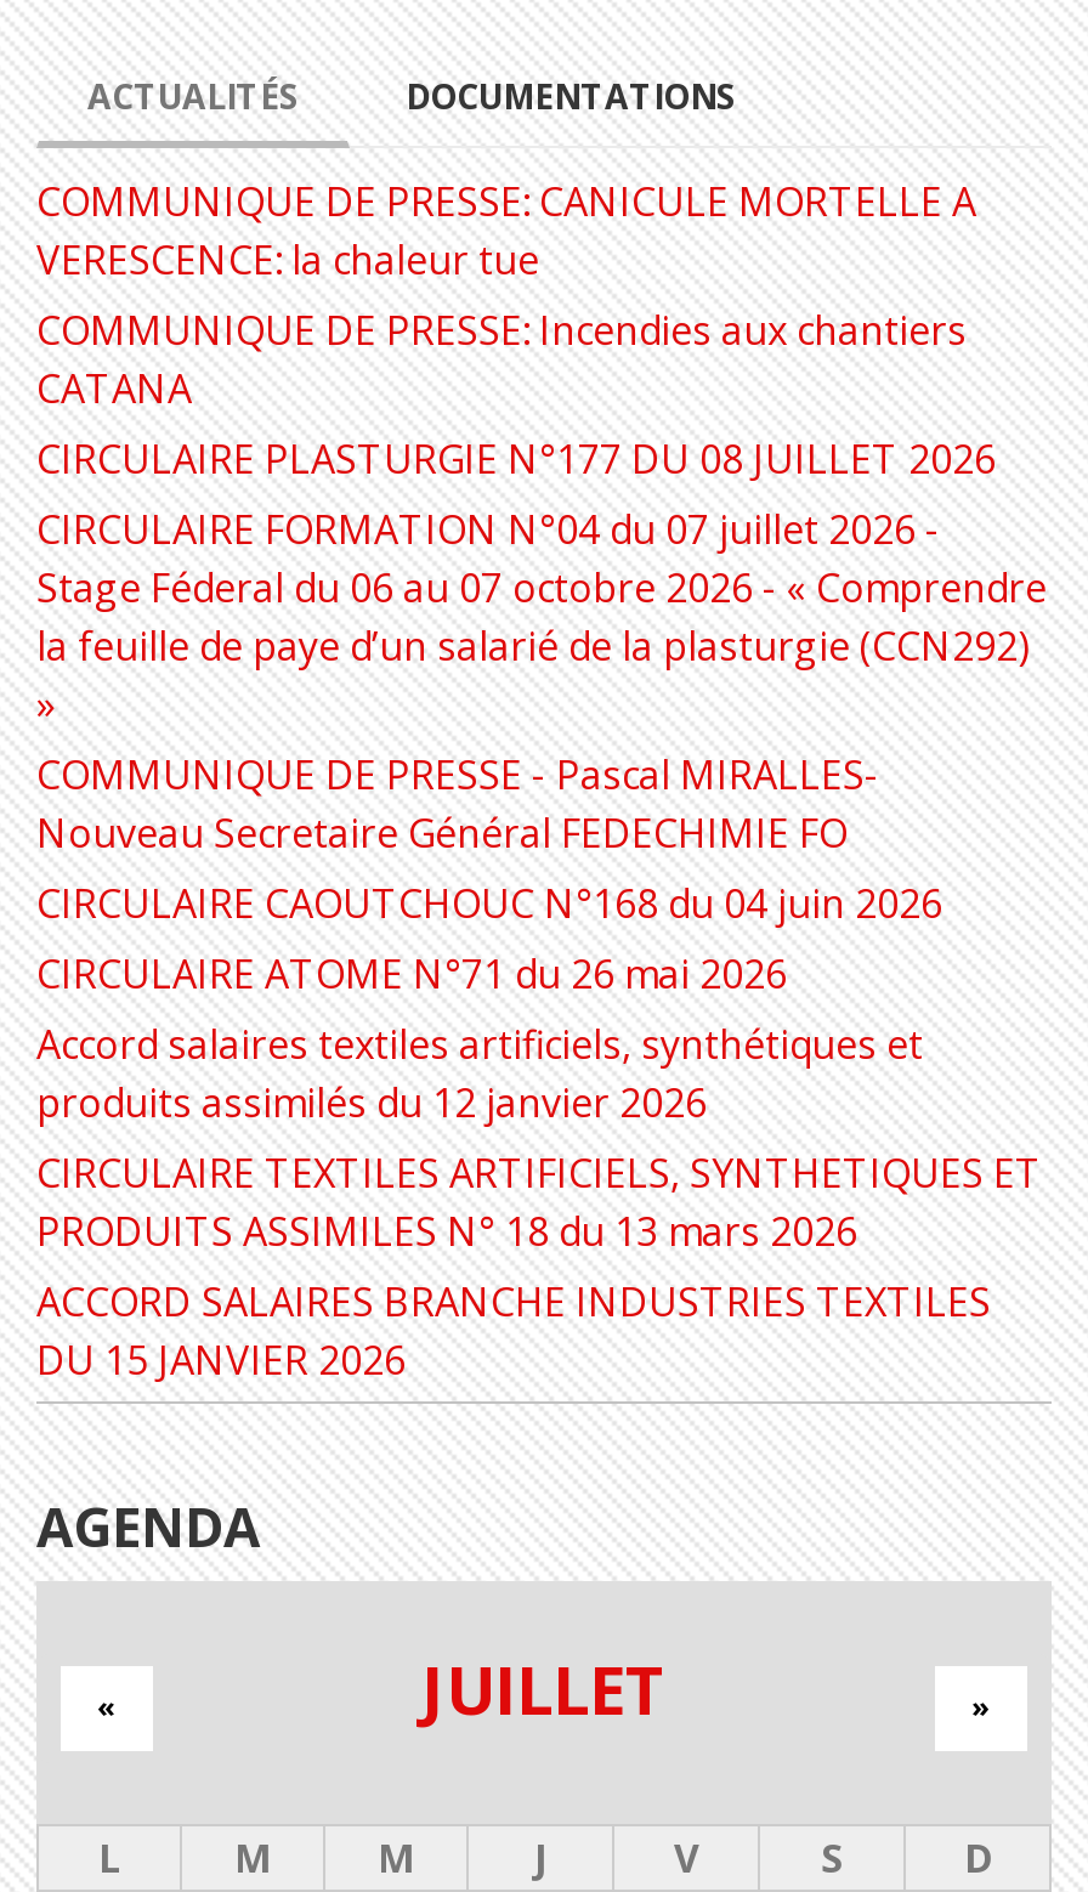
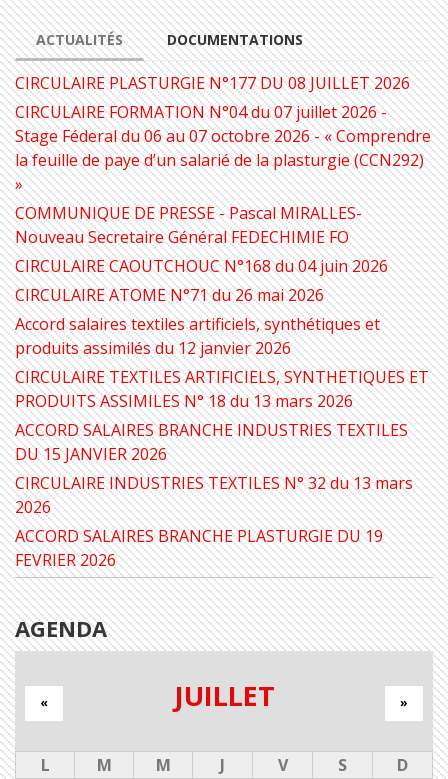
[36,175,976,415] COMMUNIQUE DE PRESSE: CANICULE MORTELLE A | VERESCENCE: la chaleur tue | COMMUNIQUE DE PRESSE: Incendies aux chantiers | CATANA -> none
moved [36,432,1047,1387] -> [15,72,431,465]: CIRCULAIRE PLASTURGIE N°177 DU 08 JUILLET 2026 | CIRCULAIRE FORMATION N°04 du 07 juillet 2026 - | Stage Féderal du 06 au 07 octobre 2026 - « Comprendre | ... | ACCORD SALAIRES BRANCHE INDUSTRIES TEXTILES | DU 15 JANVIER 2026
none -> [15,472,413,571] CIRCULAIRE INDUSTRIES TEXTILES N° 32 du 13 mars | 2026 | ACCORD SALAIRES BRANCHE PLASTURGIE DU 19 | FEVRIER 2026

